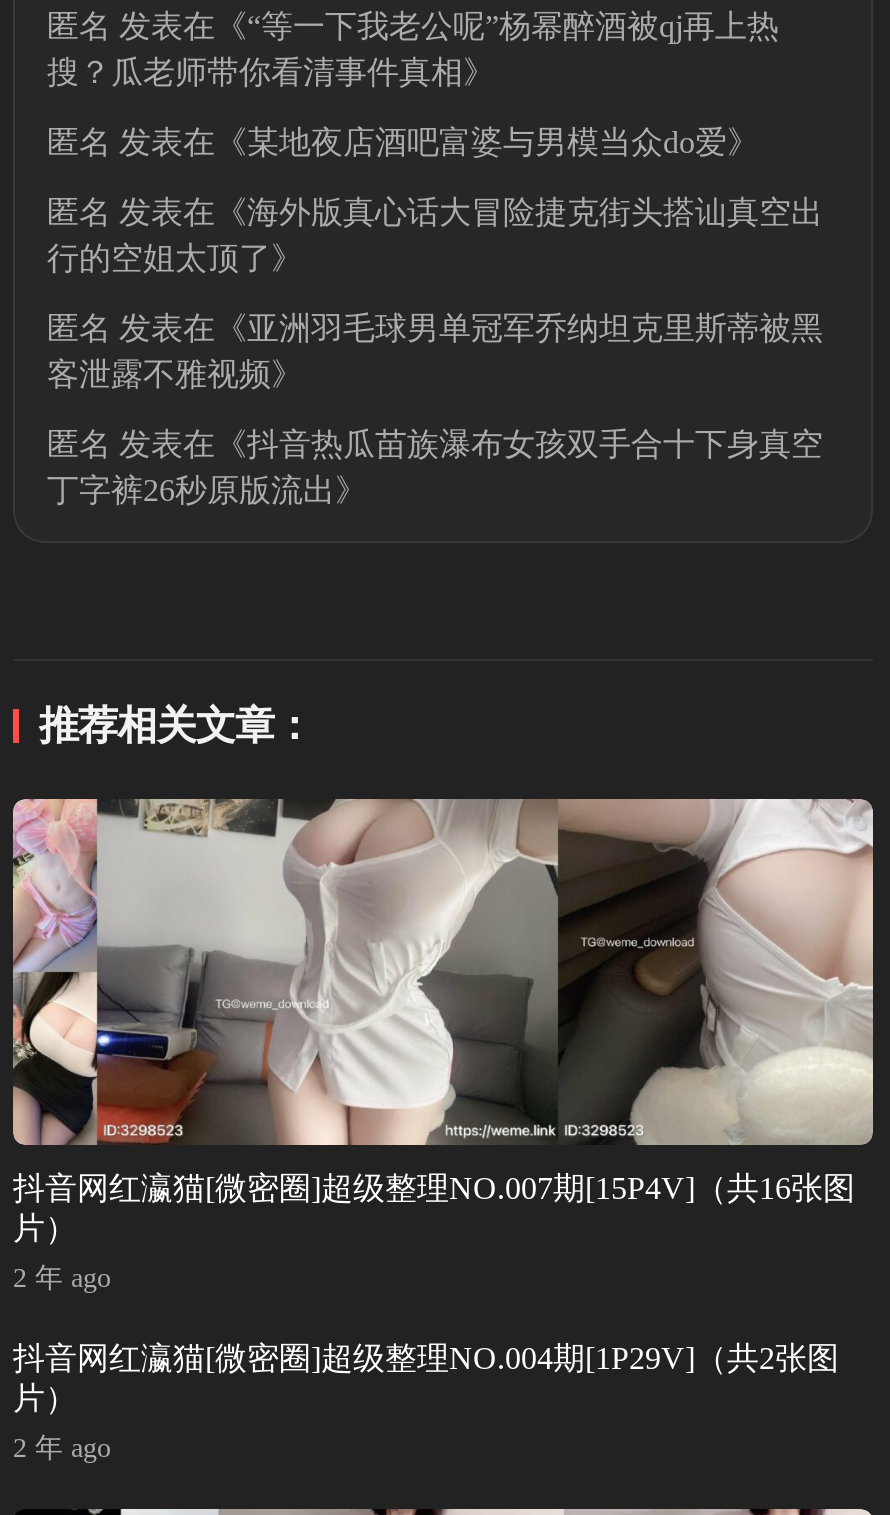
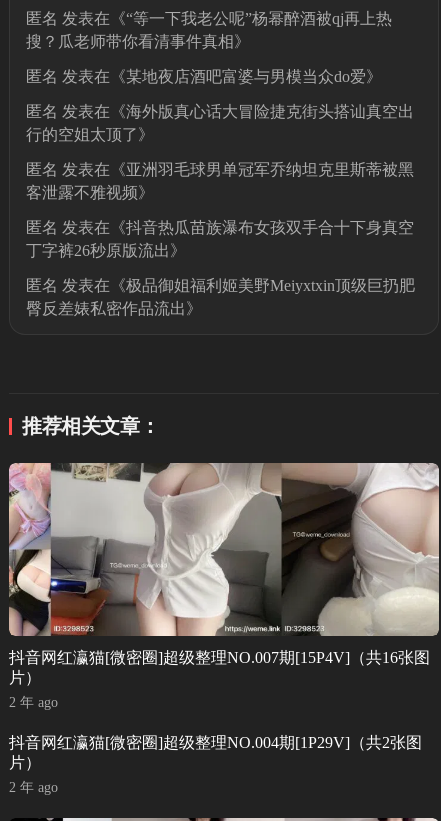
none -> [26,277,415,317] 匿名发表在《极品御姐福利姬美野Meiyxtxin顶级巨扔肥 | 臀反差婊私密作品流出》

